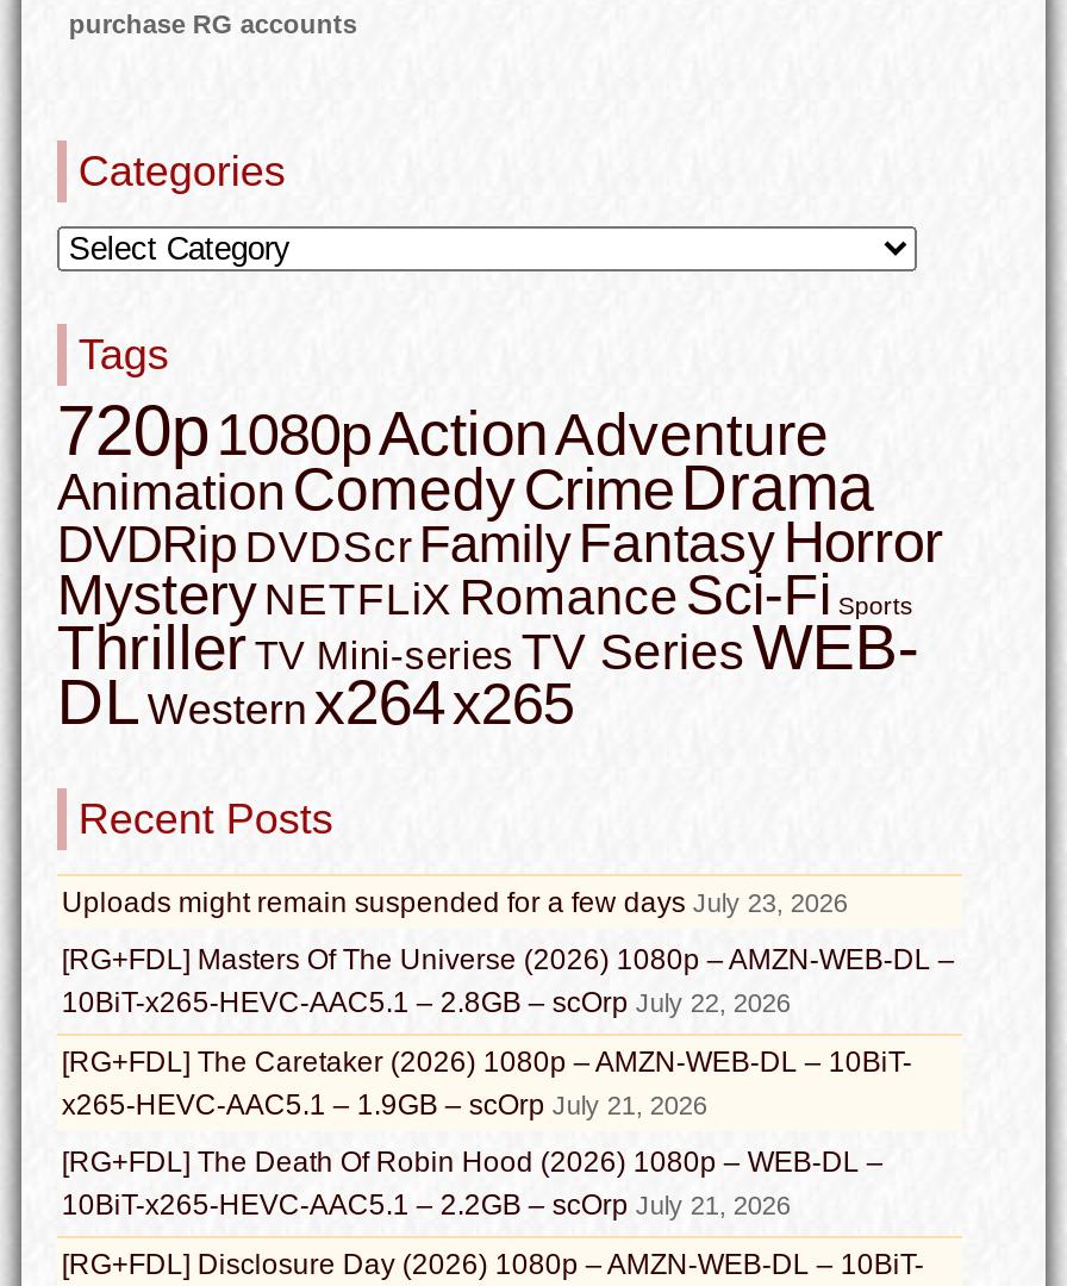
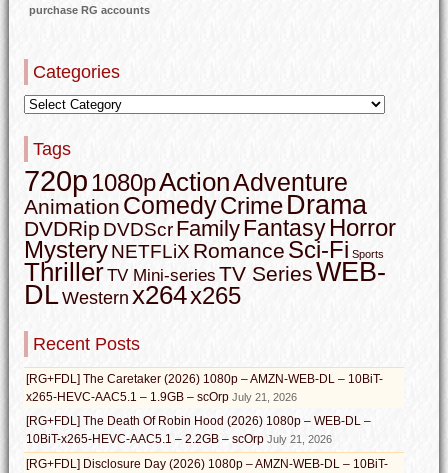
[62,887,955,1020] Uploads might remain suspended for a few days July 23, 2026 | [RG+FDL] Masters Of The Universe (2026) 1080p – AMZN-WEB-DL – | 10BiT-x265-HEVC-AAC5.1 – 2.8GB – scOrp July 22, 2026 -> none

